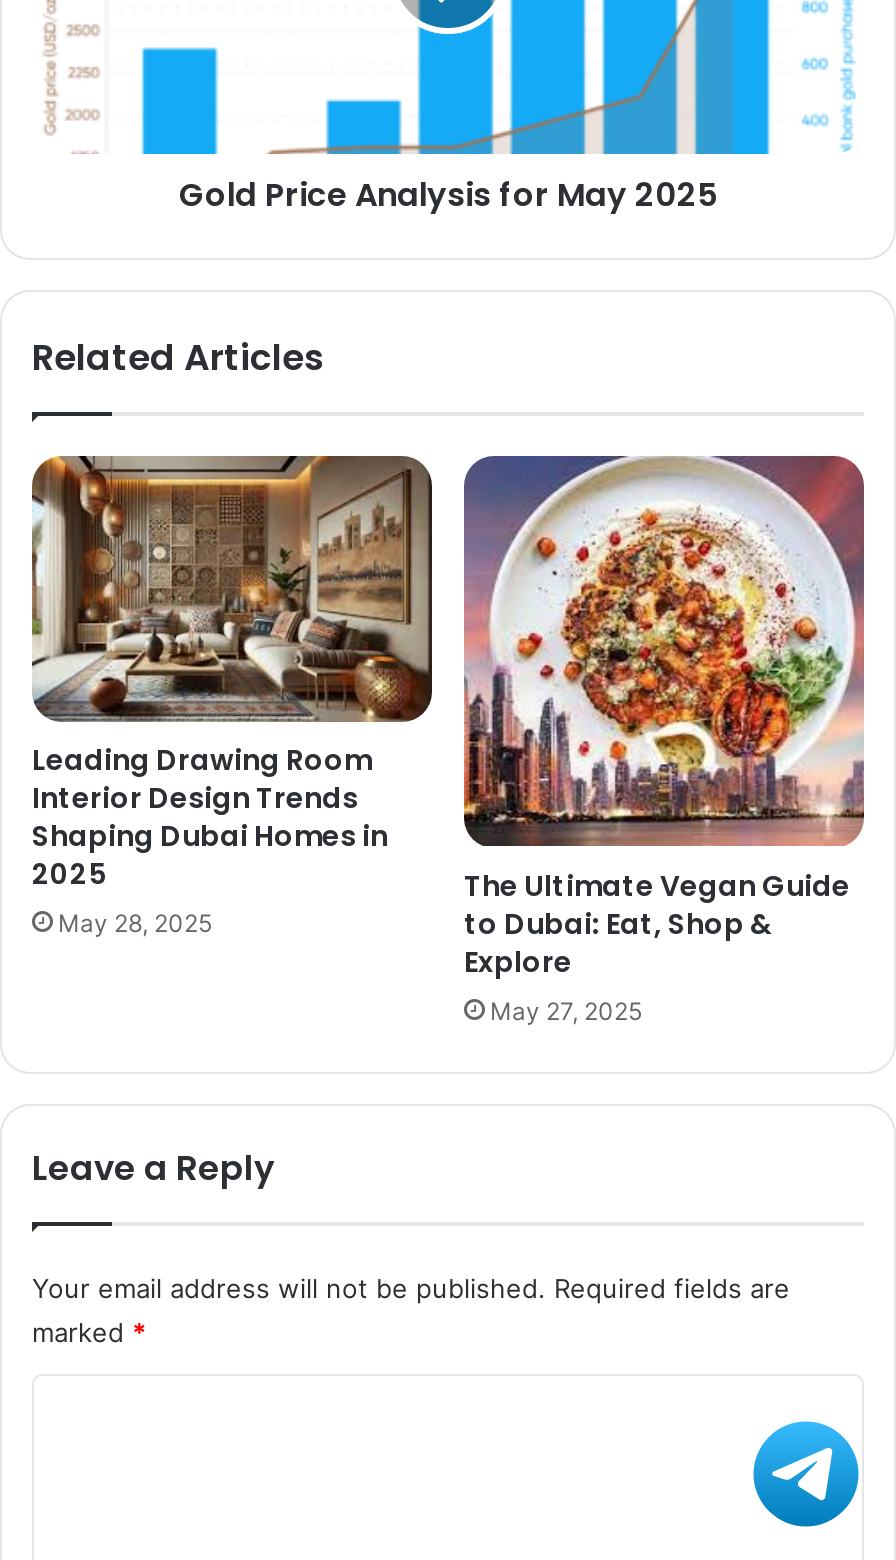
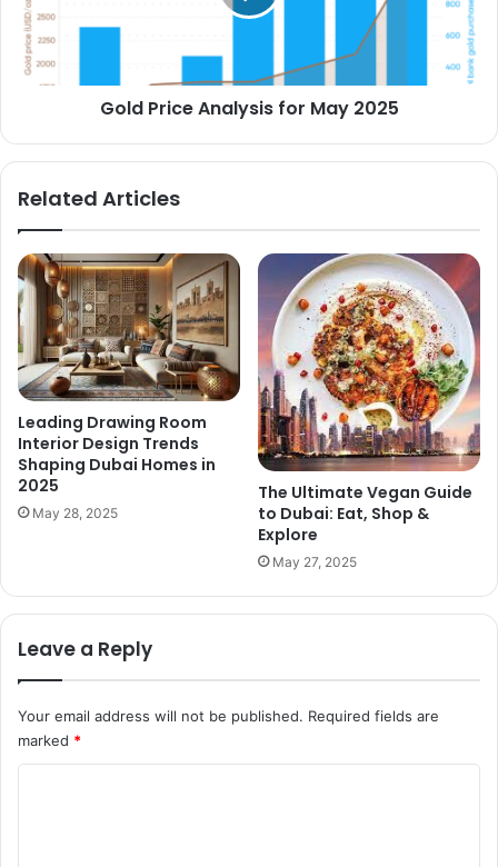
[752,1420,860,1528] [image] -> none

